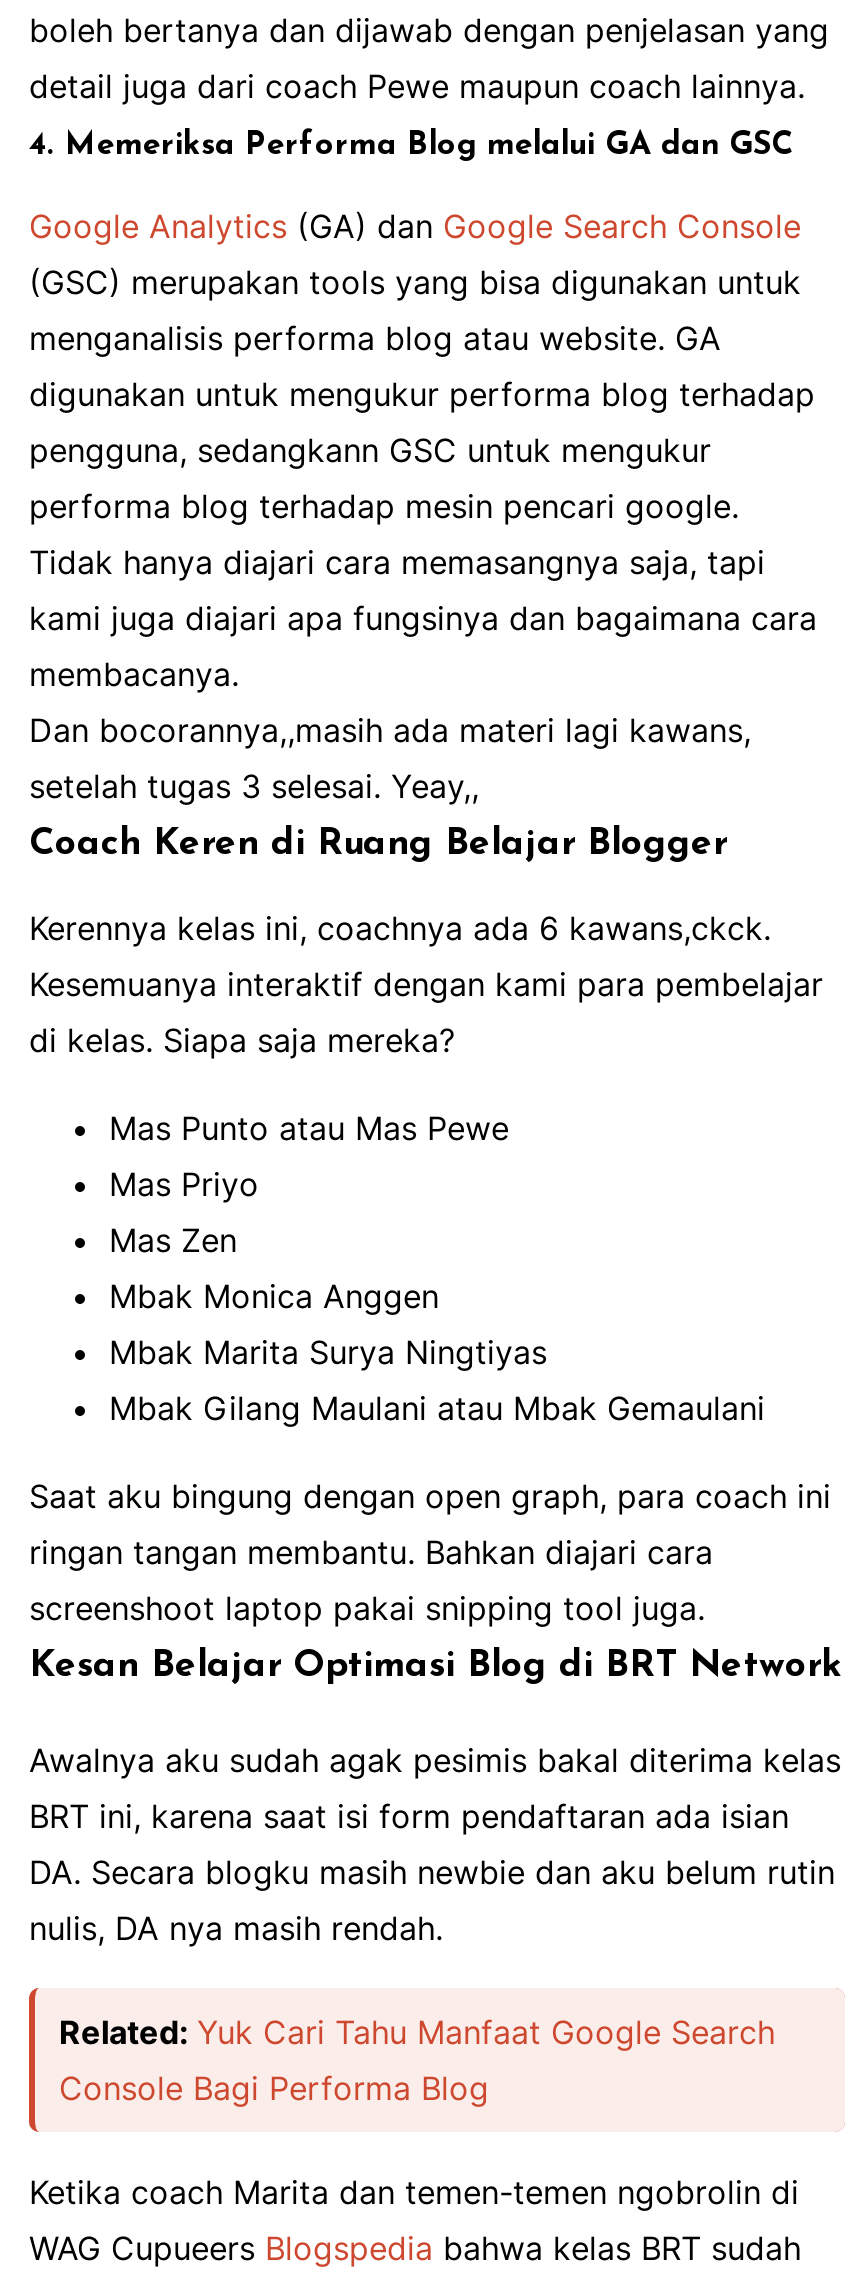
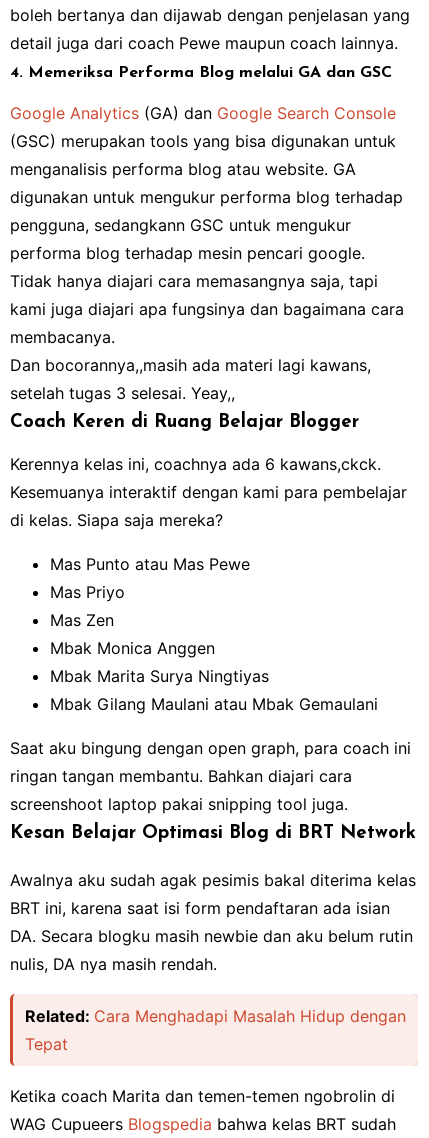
[59,2011,775,2107] Related: Yuk Cari Tahu Manfaat Google Search | Console Bagi Performa Blog -> [25,1006,406,1054] Related: Cara Menghadapi Masalah Hidup dengan | Tepat

